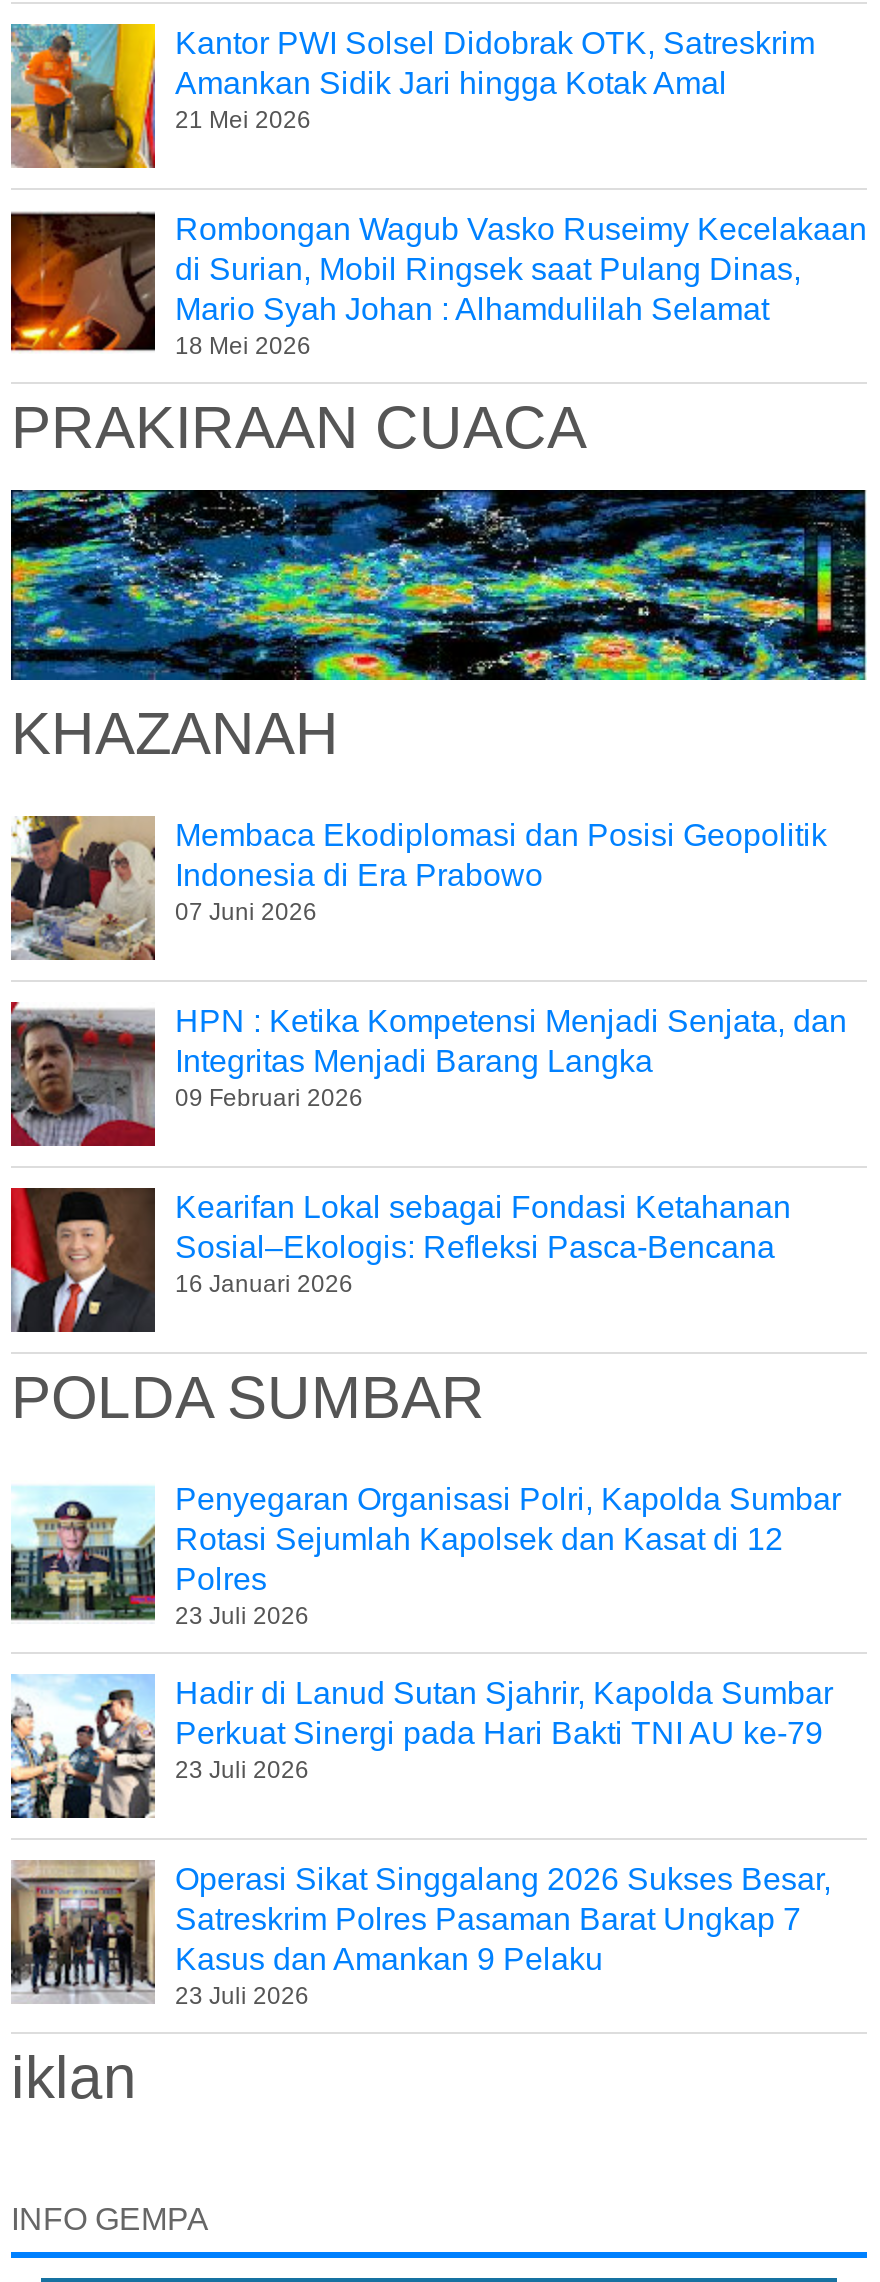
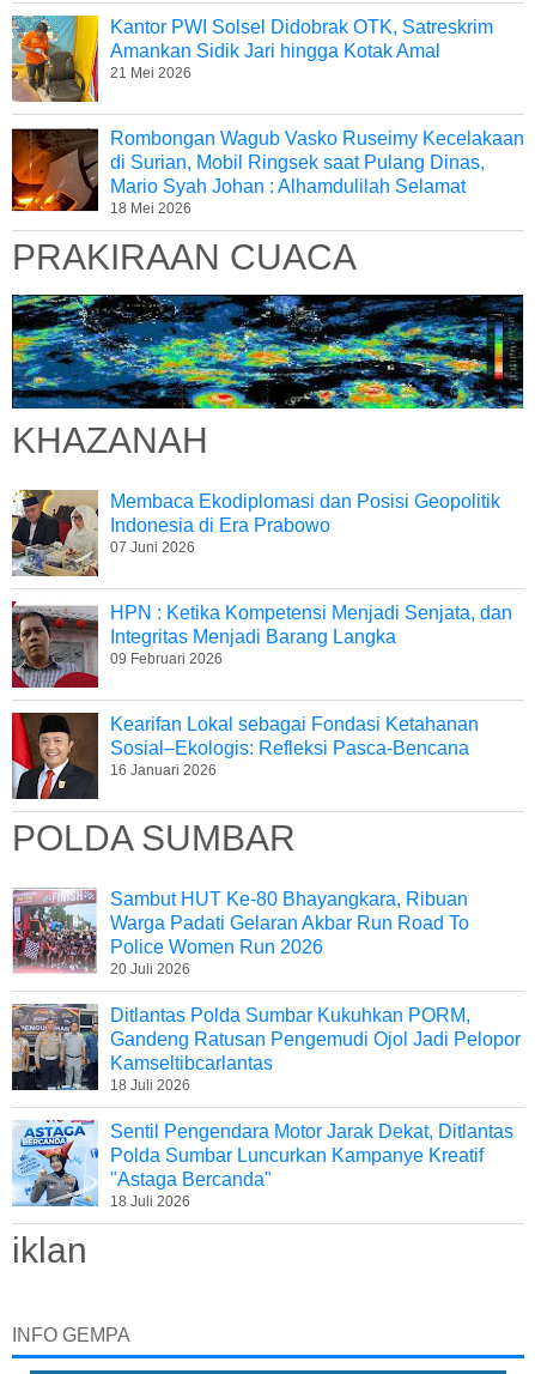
[9,1482,841,1631] [image] | Penyegaran Organisasi Polri, Kapolda Sumbar | Rotasi Sejumlah Kapolsek dan Kasat di 12 | Polres | 23 Juli 2026 -> [12,888,469,978] [image] | Sambut HUT Ke-80 Bhayangkara, Ribuan | Warga Padati Gelaran Akbar Run Road To | Police Women Run 2026 | 20 Juli 2026
[11,1674,833,1820] [image] | Hadir di Lanud Sutan Sjahrir, Kapolda Sumbar | Perkuat Sinergi pada Hari Bakti TNI AU ke-79 | 23 Juli 2026 -> [11,1003,521,1094] [image] | Ditlantas Polda Sumbar Kukuhkan PORM, | Gandeng Ratusan Pengemudi Ojol Jadi Pelopor | Kamseltibcarlantas | 18 Juli 2026
[9,1858,831,2011] [image] | Operasi Sikat Singgalang 2026 Sukses Besar, | Satreskrim Polres Pasaman Barat Ungkap 7 | Kasus dan Amankan 9 Pelaku | 23 Juli 2026 -> [12,1120,513,1210] [image] | Sentil Pengendara Motor Jarak Dekat, Ditlantas | Polda Sumbar Luncurkan Kampanye Kreatif | "Astaga Bercanda" | 18 Juli 2026

